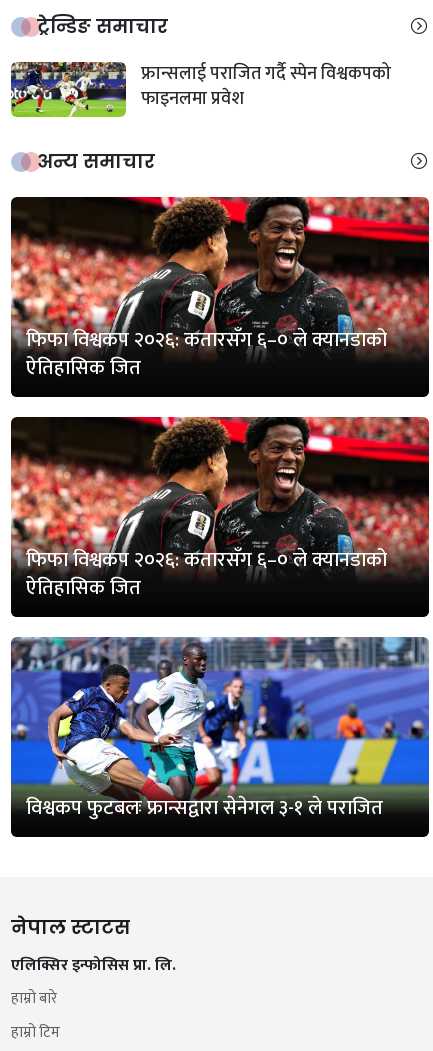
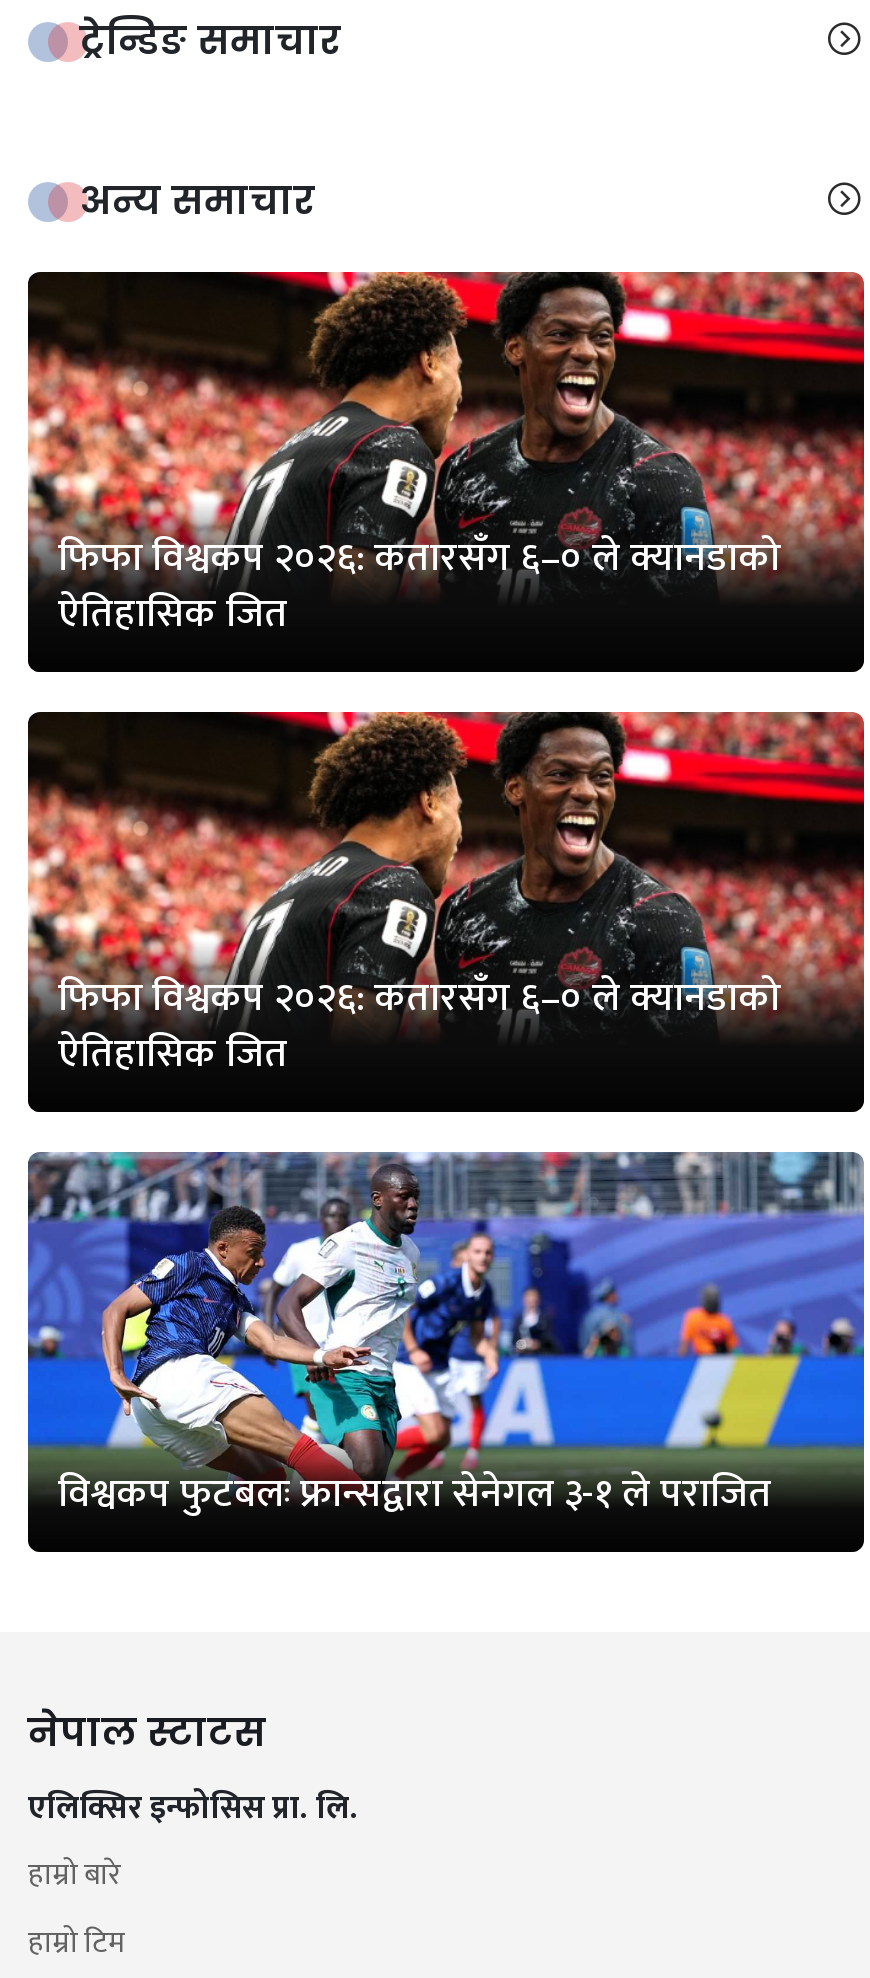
[10,59,391,118] [image] | फ्रान्सलाई पराजित गर्दै स्पेन विश्वकपको | फाइनलमा प्रवेश -> none

